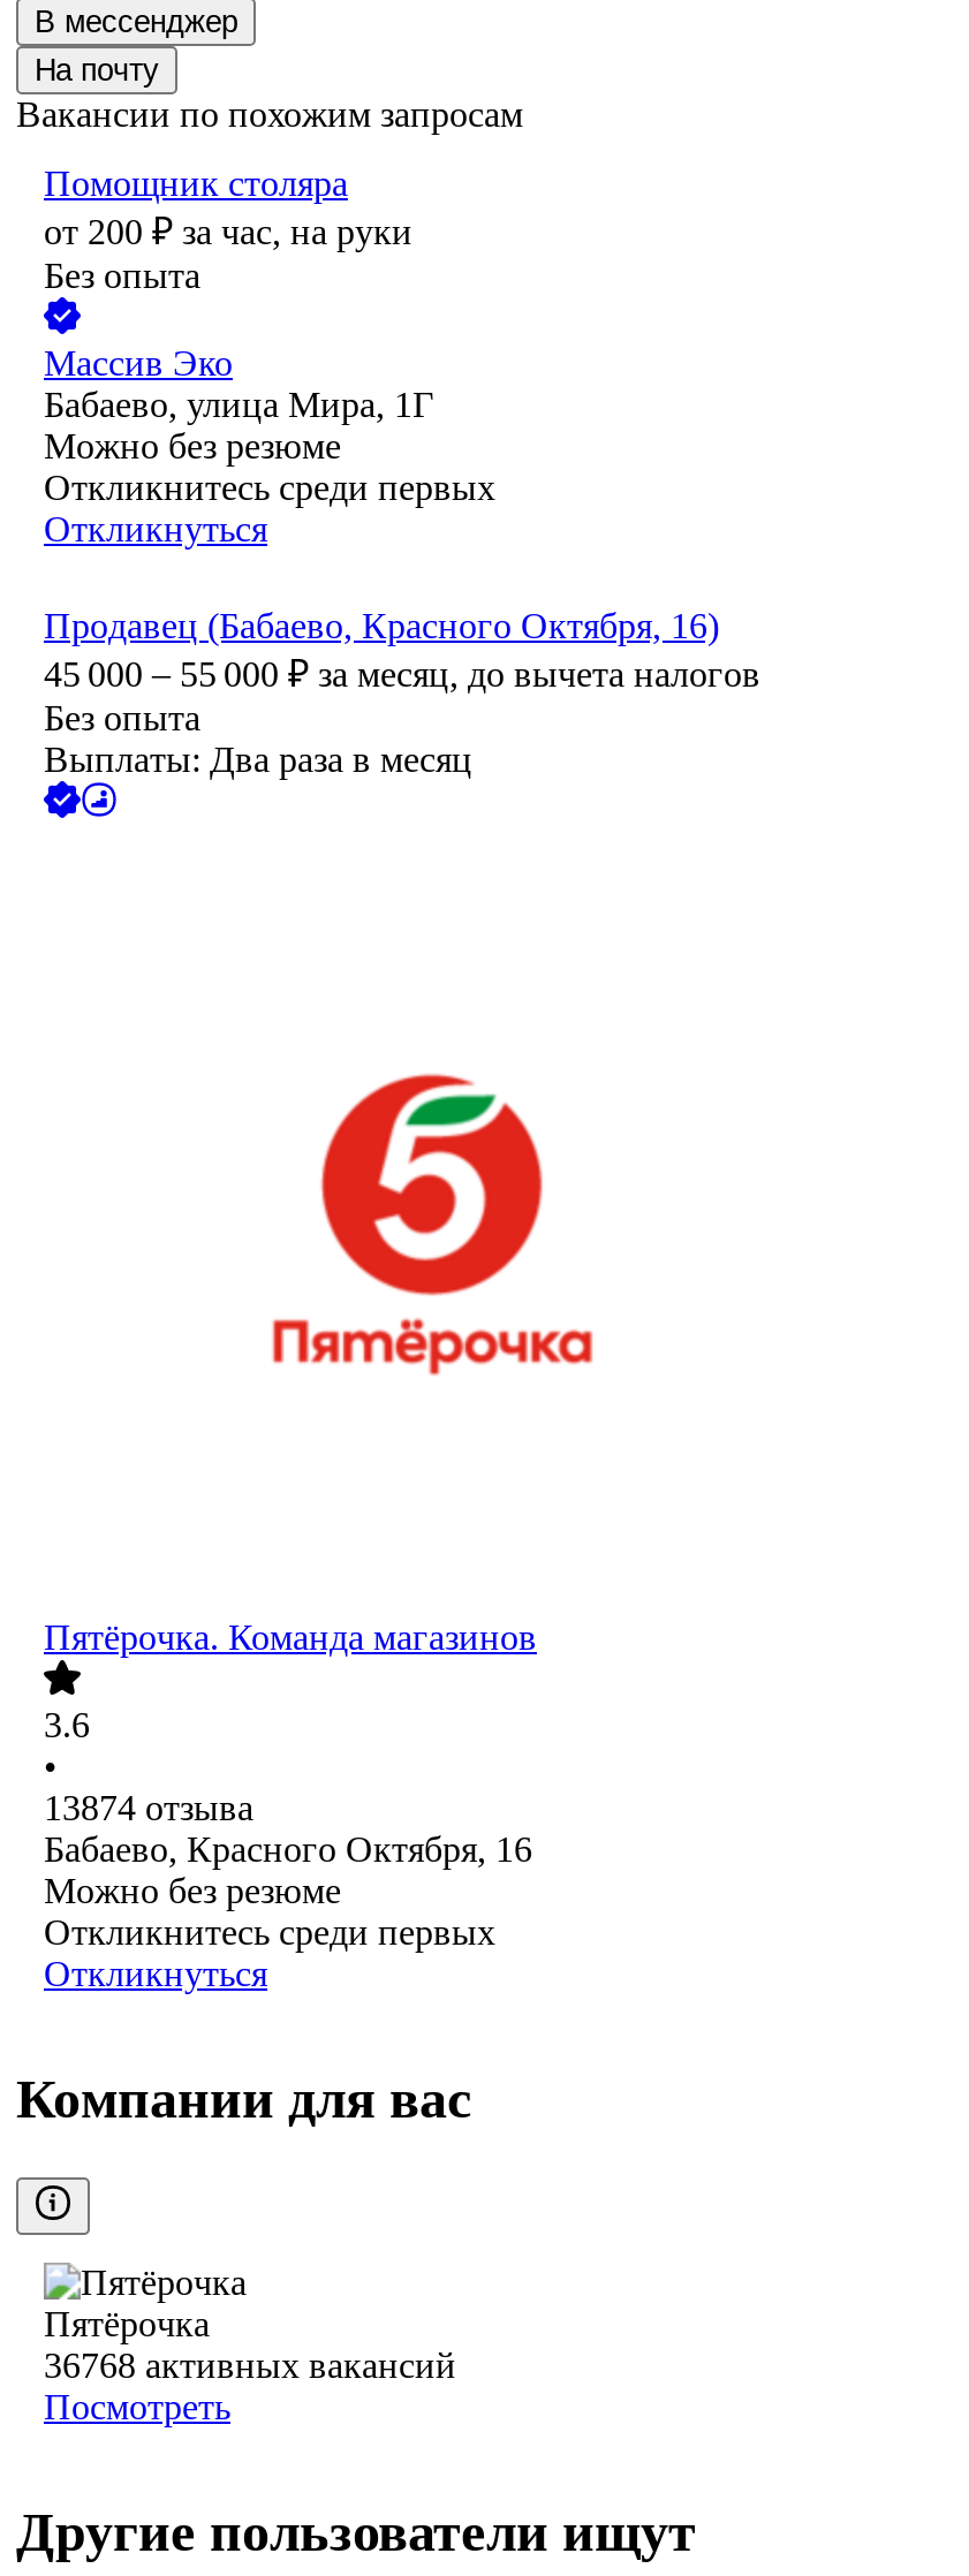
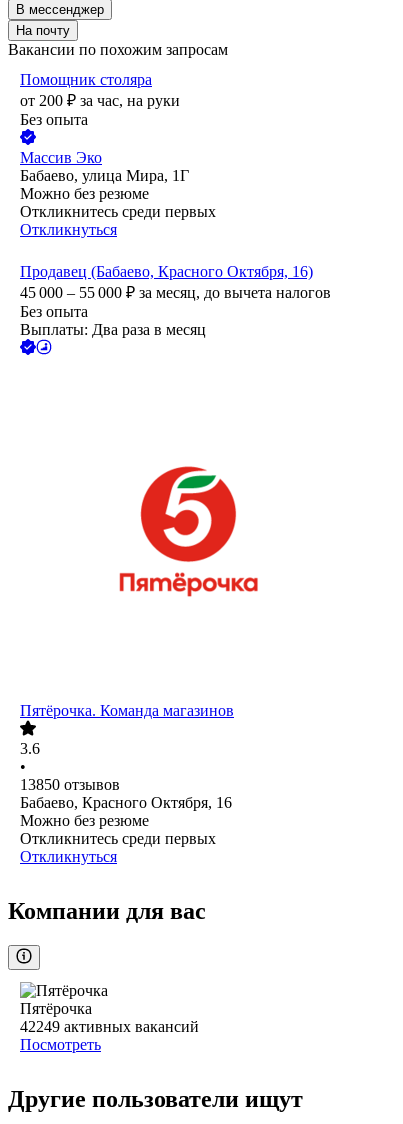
[44,1789,253,1828] 13874 отзыва -> [20,776,120,793] 13850 отзывов
[44,2346,456,2385] 36768 активных вакансий -> [20,1018,199,1035] 42249 активных вакансий

